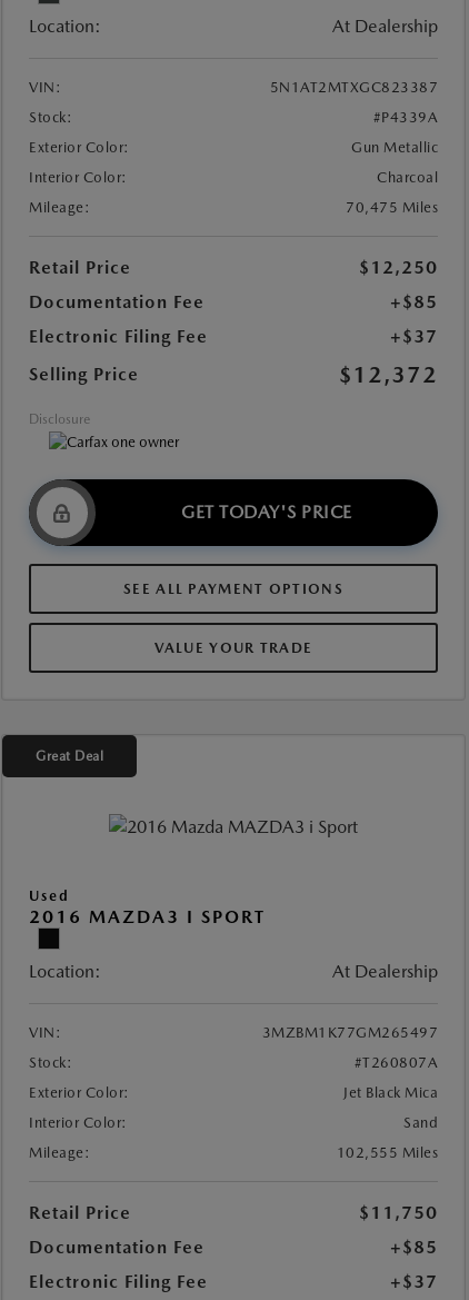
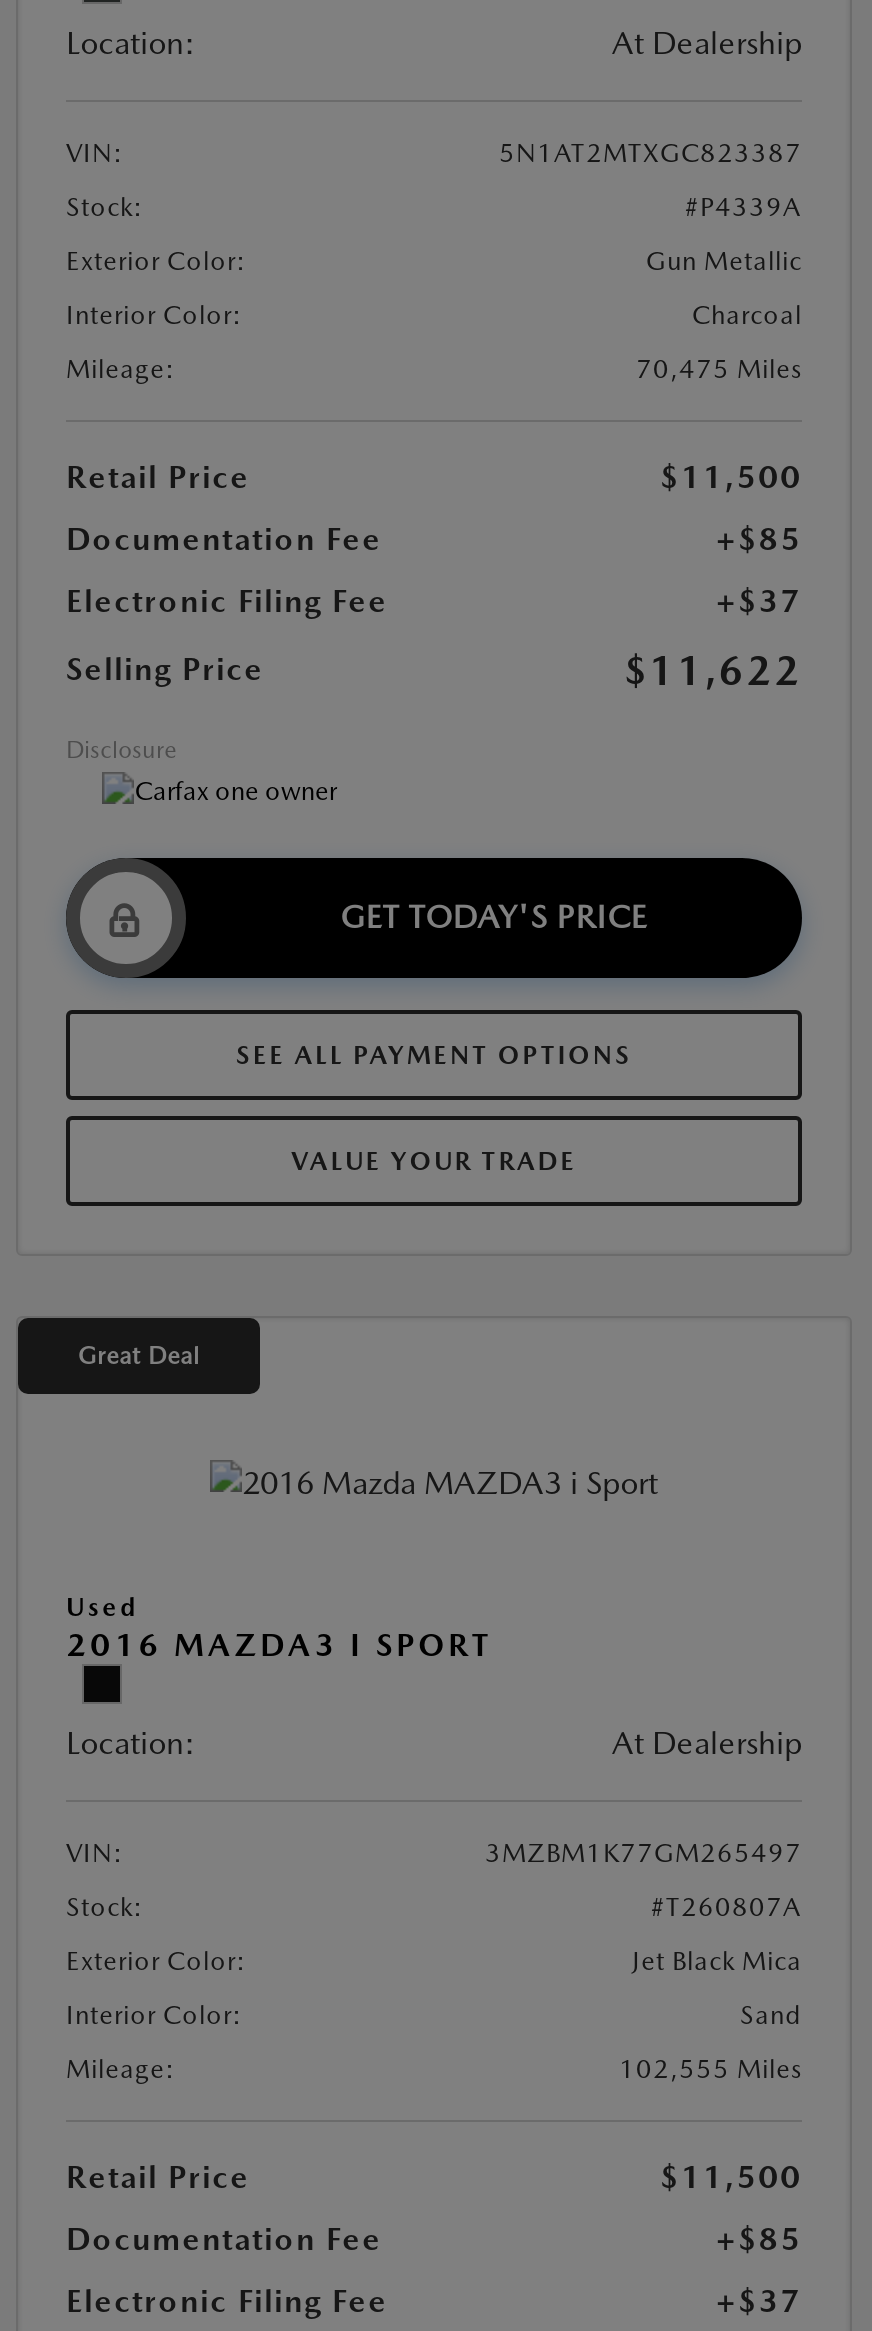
[359,257,438,278] $12,250 -> [660,458,802,496] $11,500
[339,362,438,388] $12,372 -> [624,646,802,694] $11,622
[359,1202,438,1223] $11,750 -> [660,2158,802,2196] $11,500

